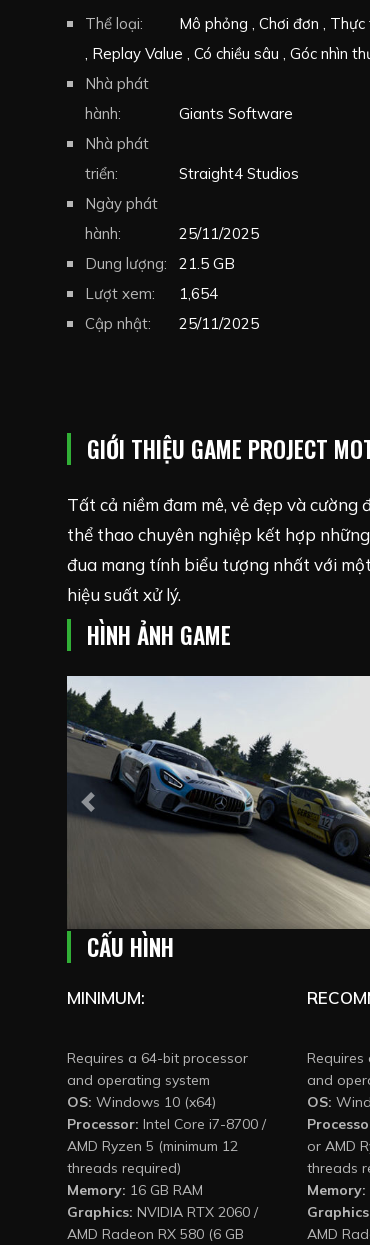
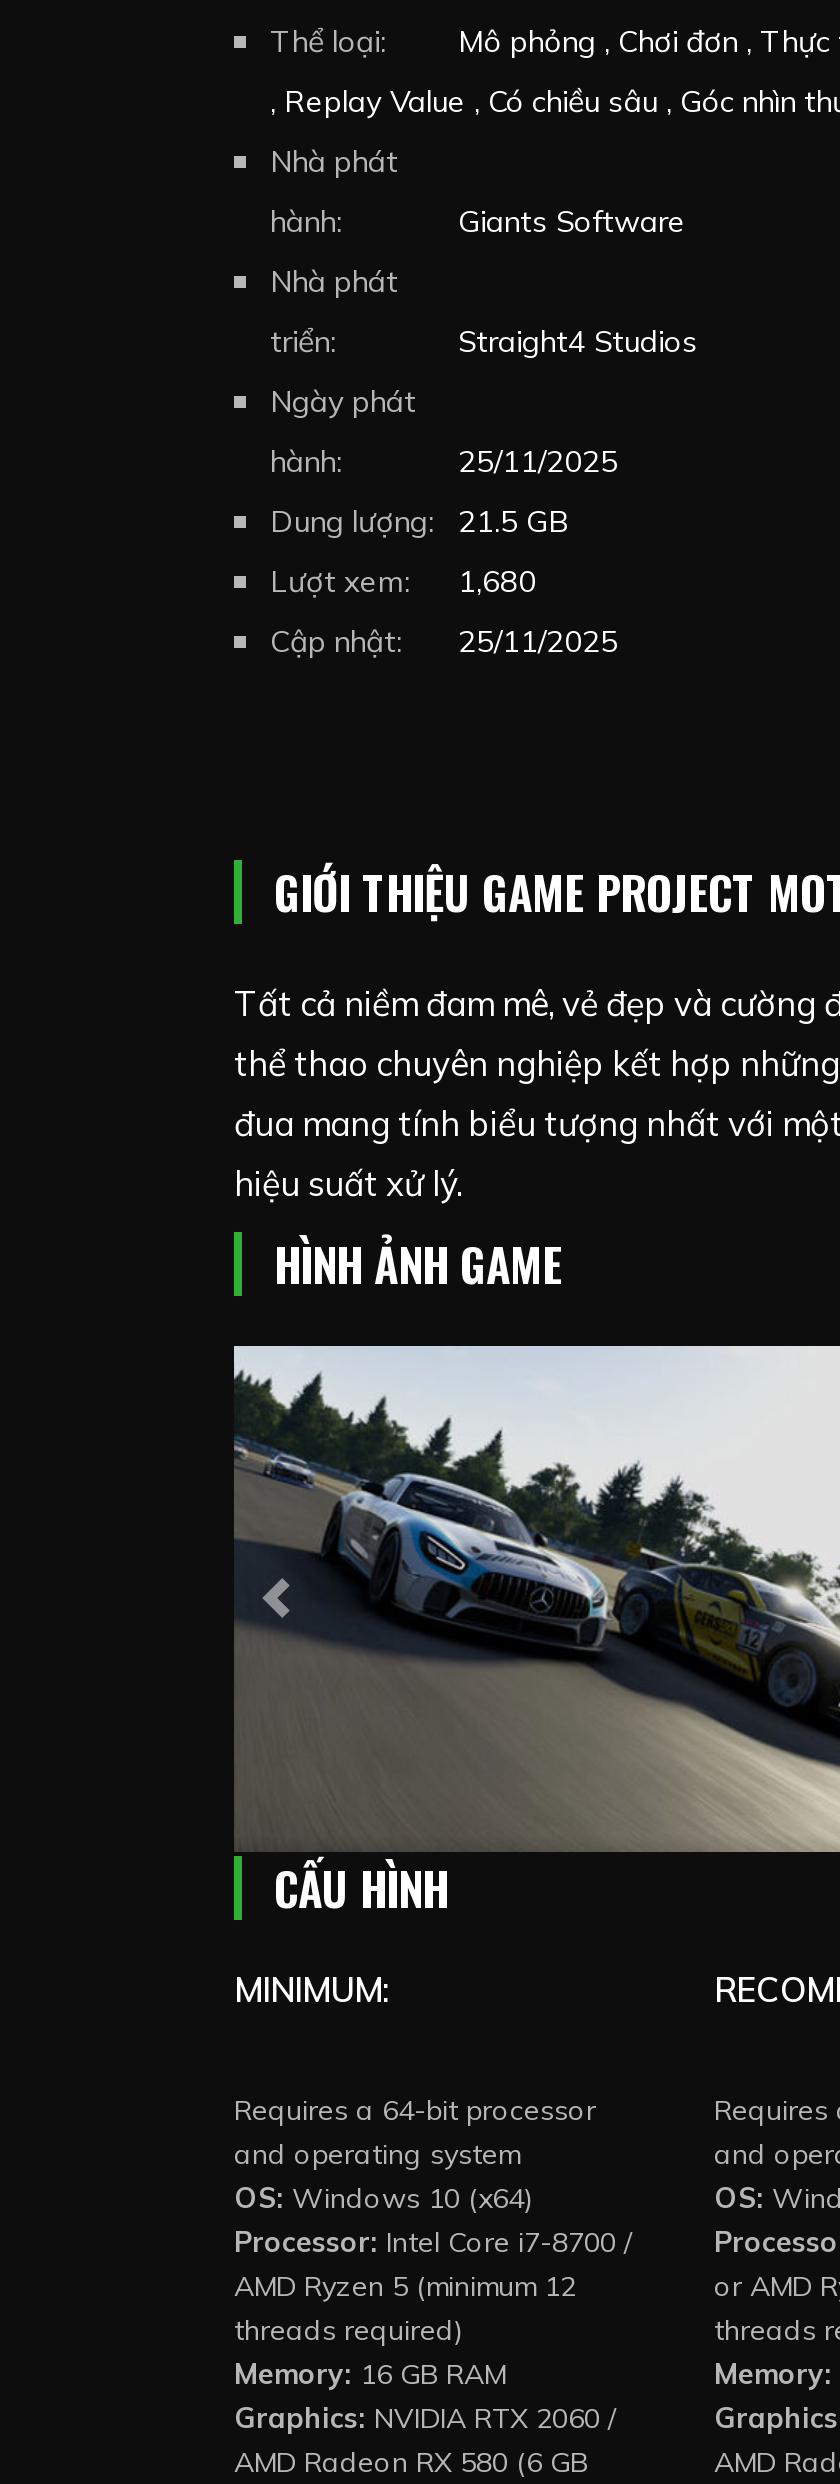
[85,284,218,303] Lượt xem: 1,654 -> [270,561,536,599] Lượt xem: 1,680

